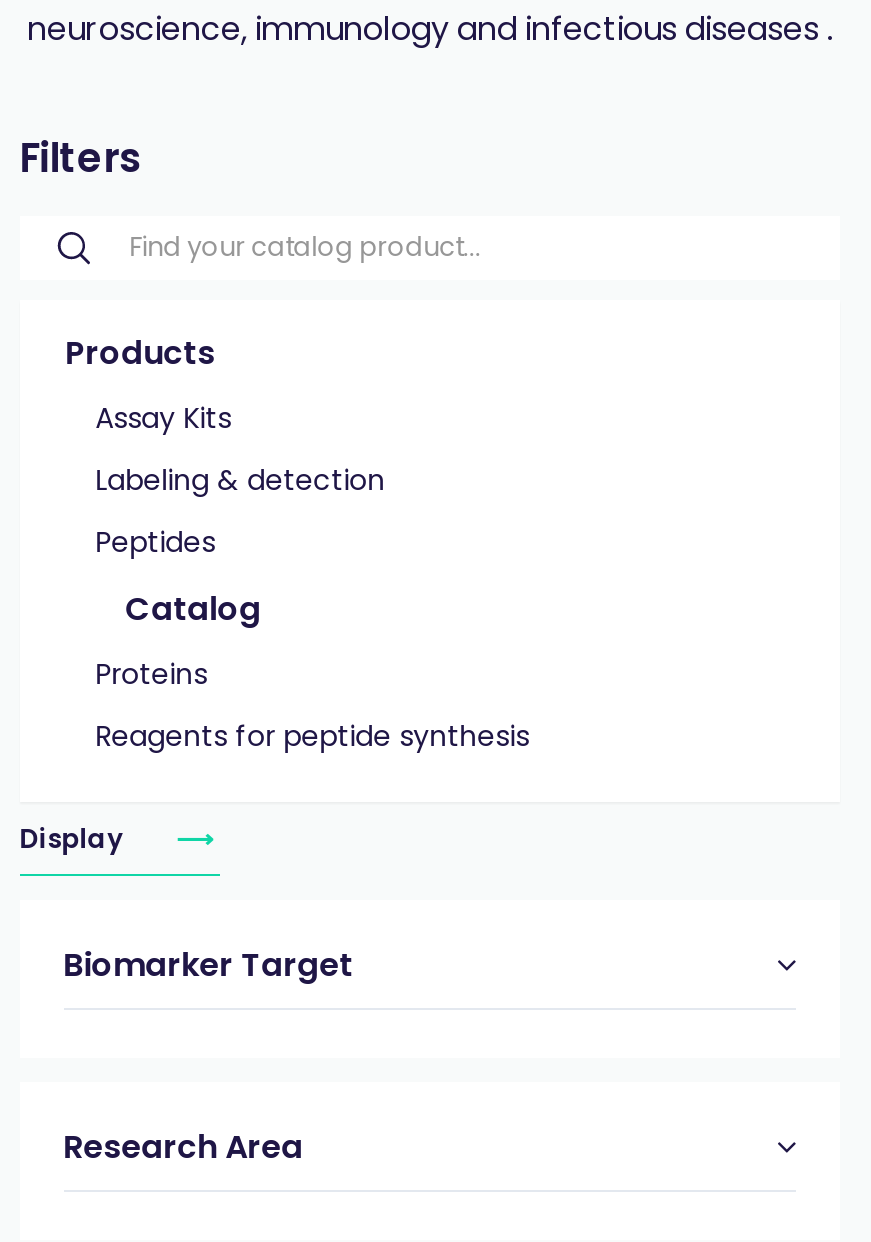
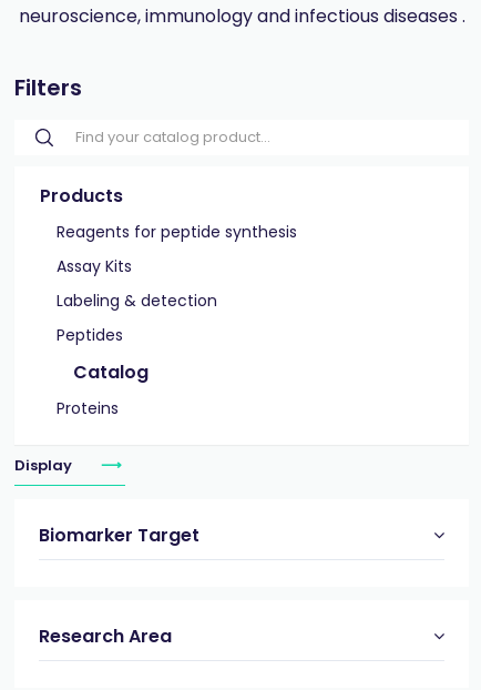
moved [95,398,385,694] -> [56,255,217,419]: Assay Kits | Labeling & detection | Peptides | Catalog | Proteins
moved [95,716,529,756] -> [56,221,297,243]: Reagents for peptide synthesis

